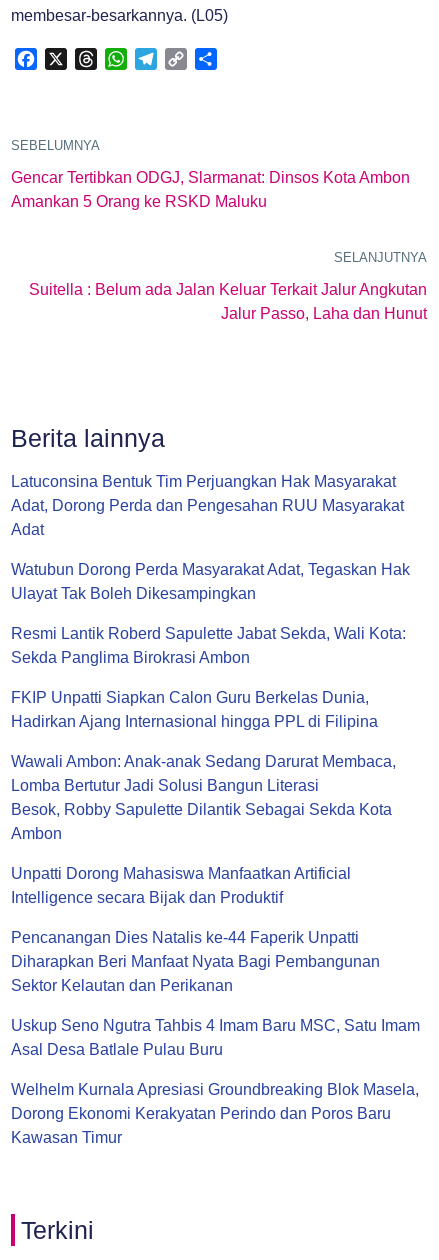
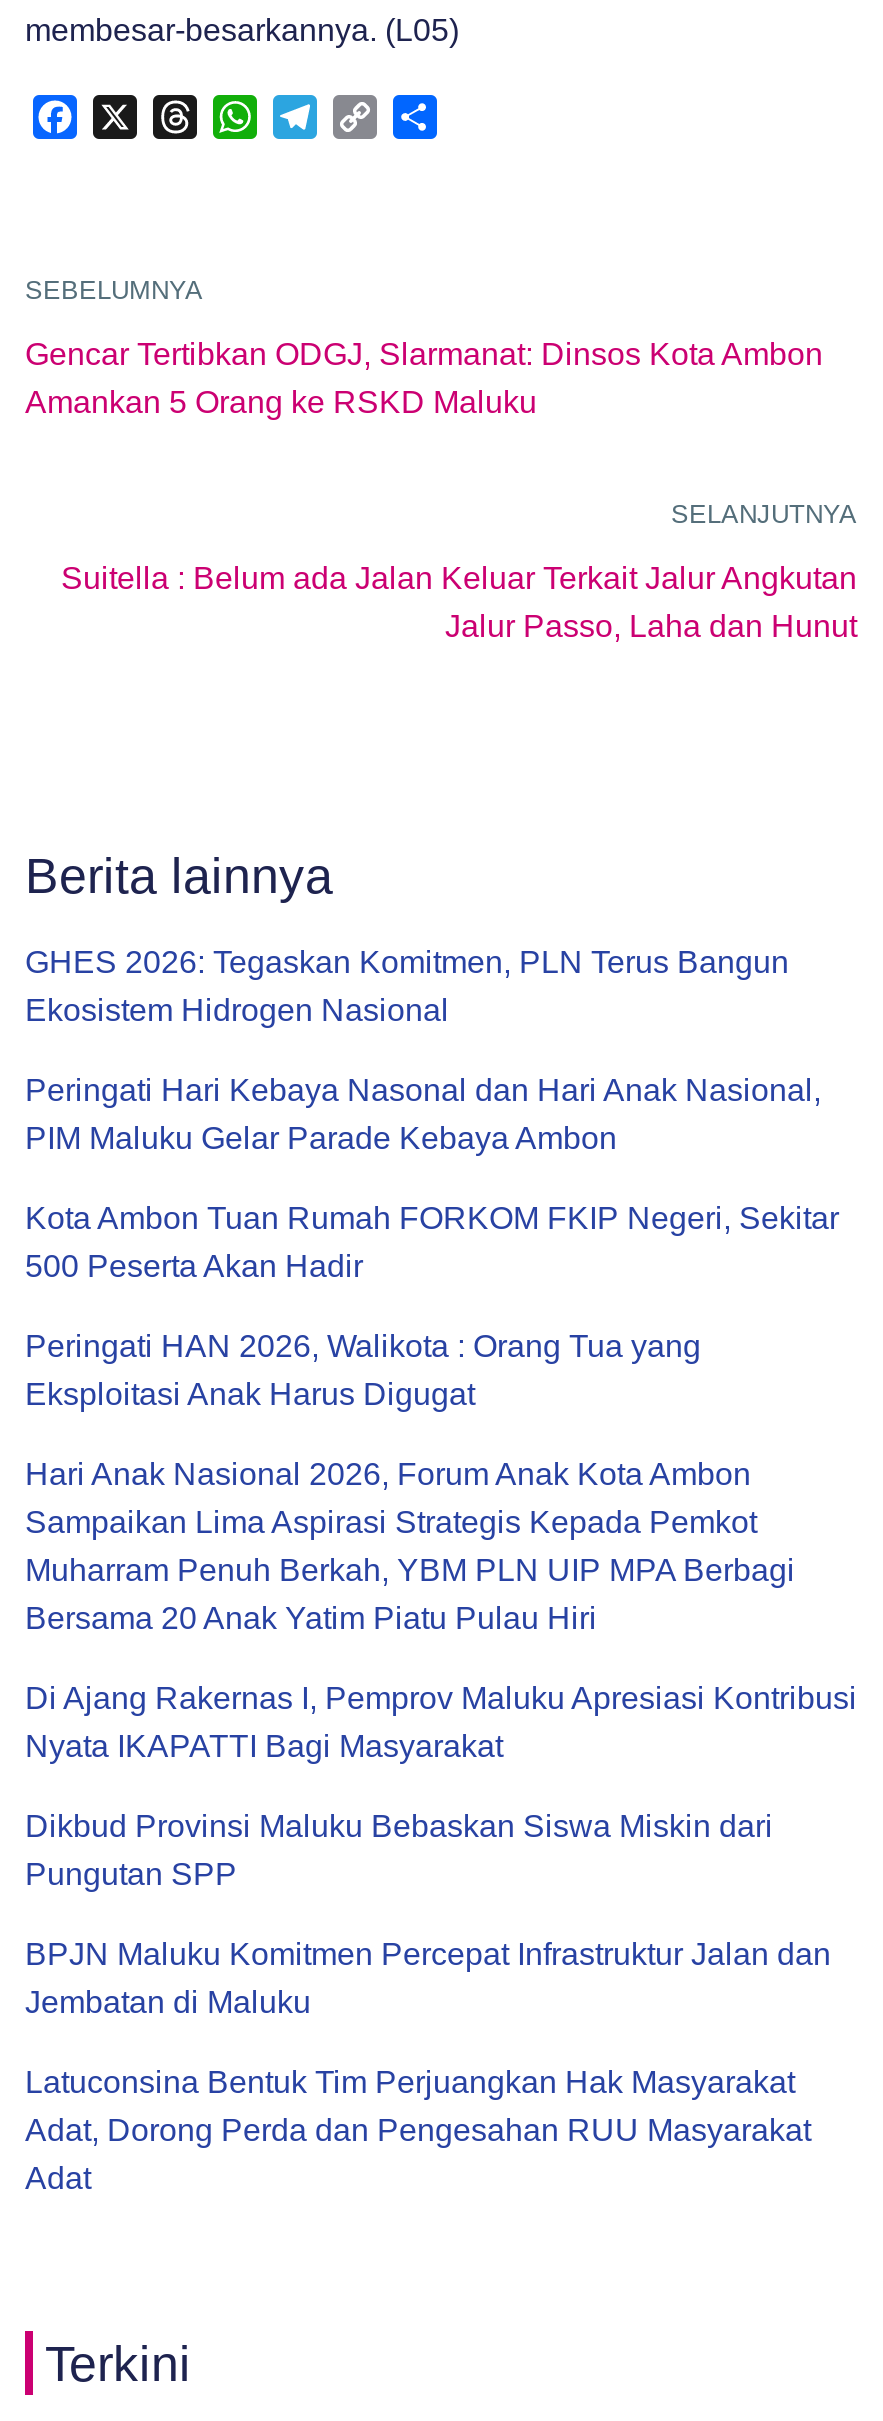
none -> [25,945,857,2019] GHES 2026: Tegaskan Komitmen, PLN Terus Bangun | Ekosistem Hidrogen Nasional | Peringati Hari Kebaya Nasonal dan Hari Anak Nasional, | PIM Maluku Gelar Parade Kebaya Ambon | Kota Ambon Tuan Rumah FORKOM FKIP Negeri, Sekitar | 500 Peserta Akan Hadir | Peringati HAN 2026, Walikota : Orang Tua yang | Eksploitasi Anak Harus Digugat | Hari Anak Nasional 2026, Forum Anak Kota Ambon | Sampaikan Lima Aspirasi Strategis Kepada Pemkot | Muharram Penuh Berkah, YBM PLN UIP MPA Berbagi | Bersama 20 Anak Yatim Piatu Pulau Hiri | Di Ajang Rakernas I, Pemprov Maluku Apresiasi Kontribusi | Nyata IKAPATTI Bagi Masyarakat | Dikbud Provinsi Maluku Bebaskan Siswa Miskin dari | Pungutan SPP | BPJN Maluku Komitmen Percepat Infrastruktur Jalan dan | Jembatan di Maluku
moved [11,473,404,538] -> [25,2065,811,2195]: Latuconsina Bentuk Tim Perjuangkan Hak Masyarakat | Adat, Dorong Perda dan Pengesahan RUU Masyarakat | Adat
[11,561,420,1146] Watubun Dorong Perda Masyarakat Adat, Tegaskan Hak | Ulayat Tak Boleh Dikesampingkan | Resmi Lantik Roberd Sapulette Jabat Sekda, Wali Kota: | Sekda Panglima Birokrasi Ambon | FKIP Unpatti Siapkan Calon Guru Berkelas Dunia, | Hadirkan Ajang Internasional hingga PPL di Filipina | Wawali Ambon: Anak-anak Sedang Darurat Membaca, | Lomba Bertutur Jadi Solusi Bangun Literasi | Besok, Robby Sapulette Dilantik Sebagai Sekda Kota | Ambon | Unpatti Dorong Mahasiswa Manfaatkan Artificial | Intelligence secara Bijak dan Produktif | Pencanangan Dies Natalis ke-44 Faperik Unpatti | Diharapkan Beri Manfaat Nyata Bagi Pembangunan | Sektor Kelautan dan Perikanan | Uskup Seno Ngutra Tahbis 4 Imam Baru MSC, Satu Imam | Asal Desa Batlale Pulau Buru | Welhelm Kurnala Apresiasi Groundbreaking Blok Masela, | Dorong Ekonomi Kerakyatan Perindo dan Poros Baru | Kawasan Timur -> none

